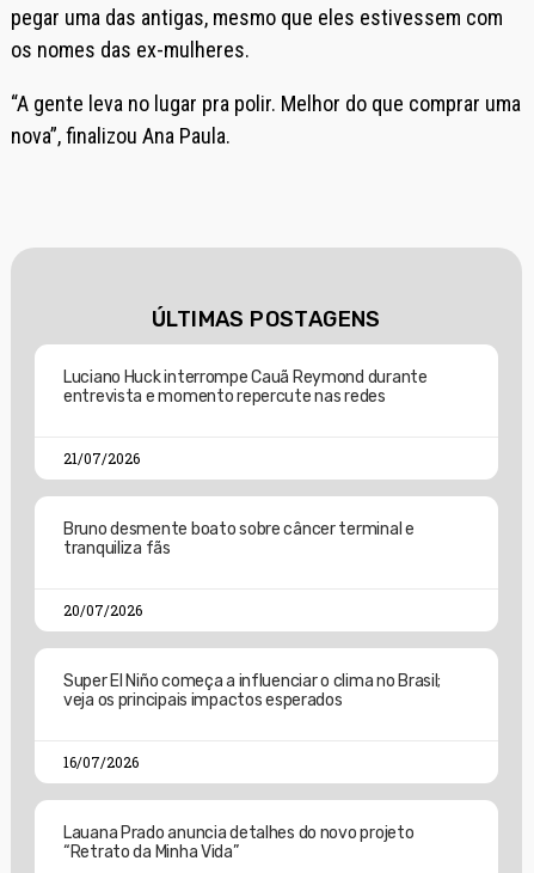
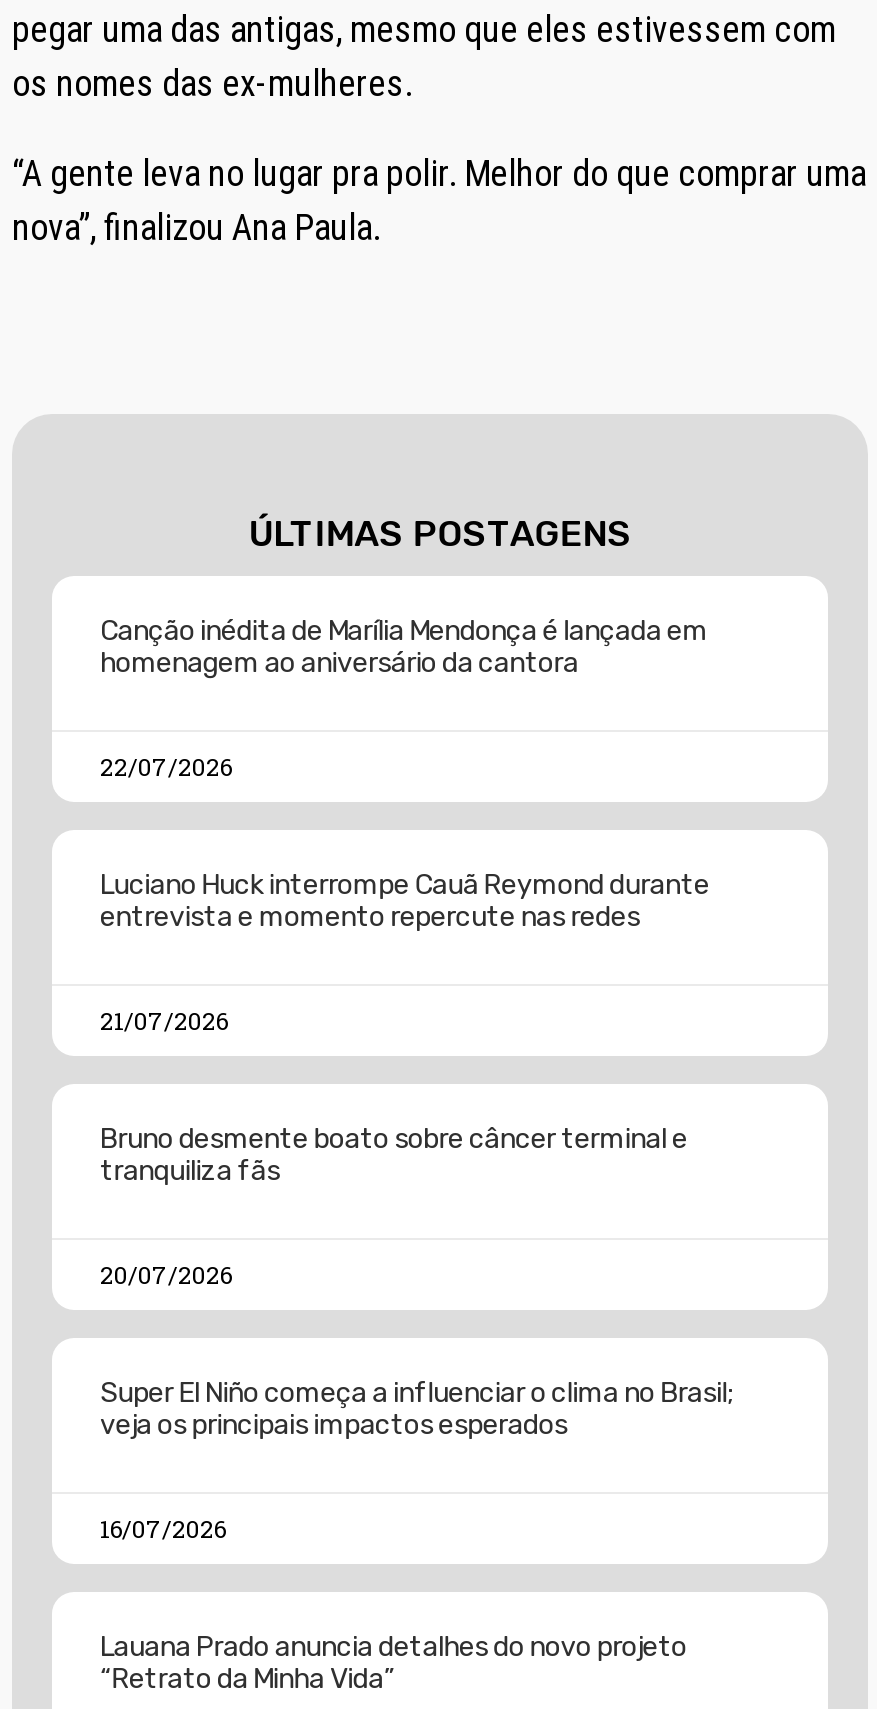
none -> [100,615,708,783] Canção inédita de Marília Mendonça é lançada em | homenagem ao aniversário da cantora | 22/07/2026

